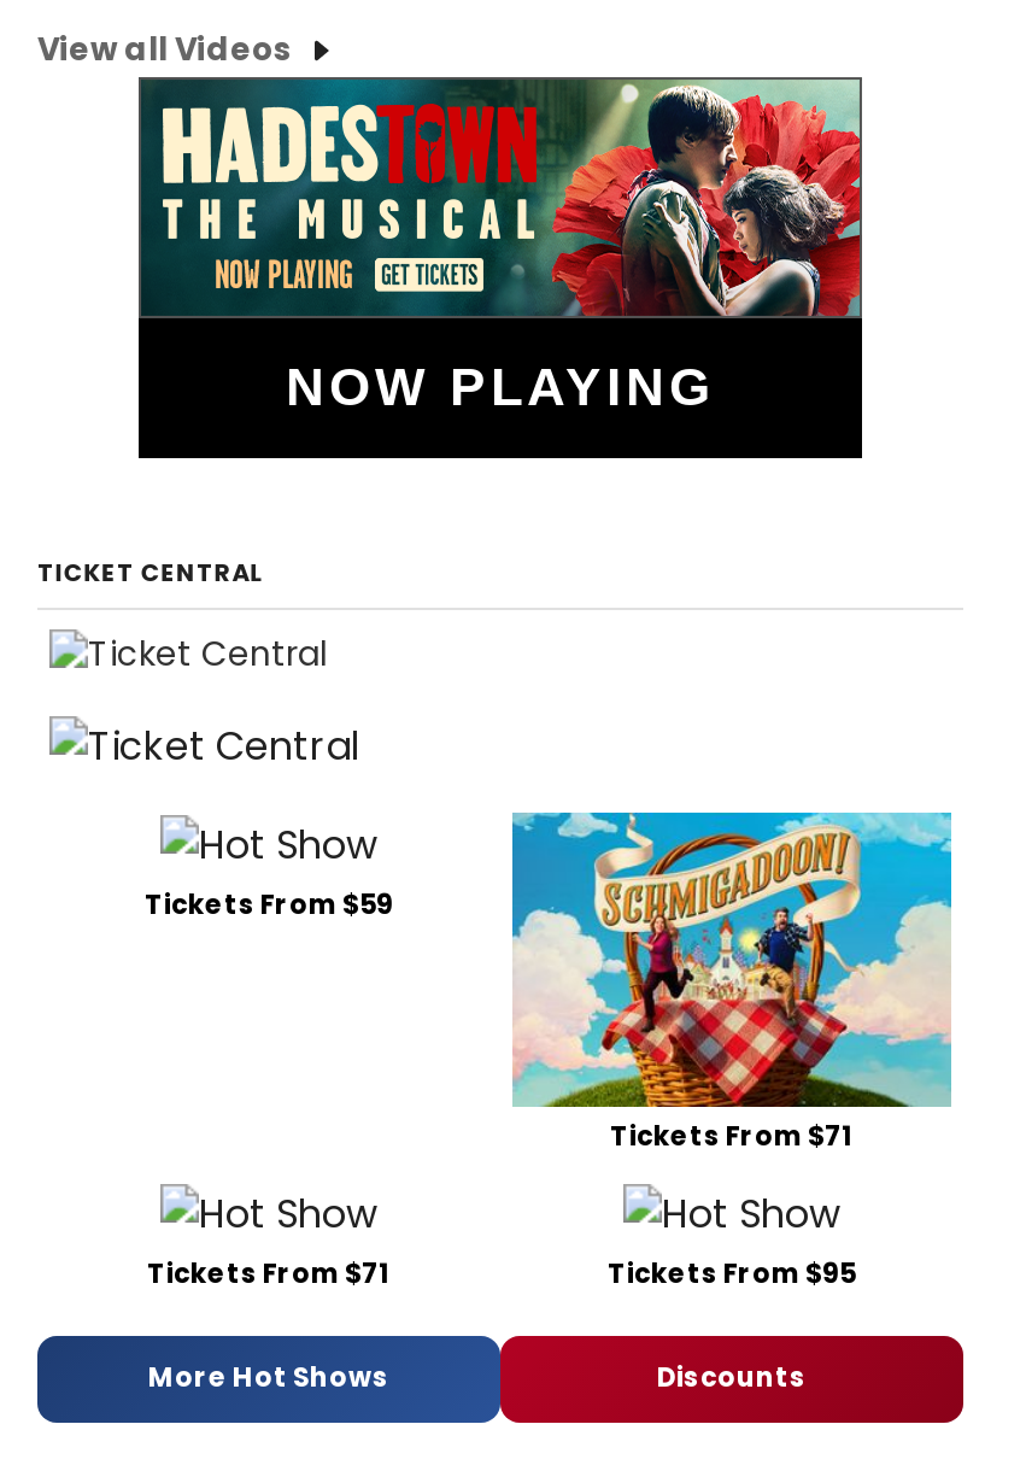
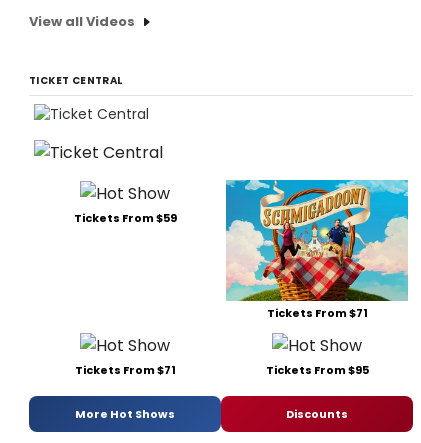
[136,74,864,462] [image] | NOW PLAYING -> none

